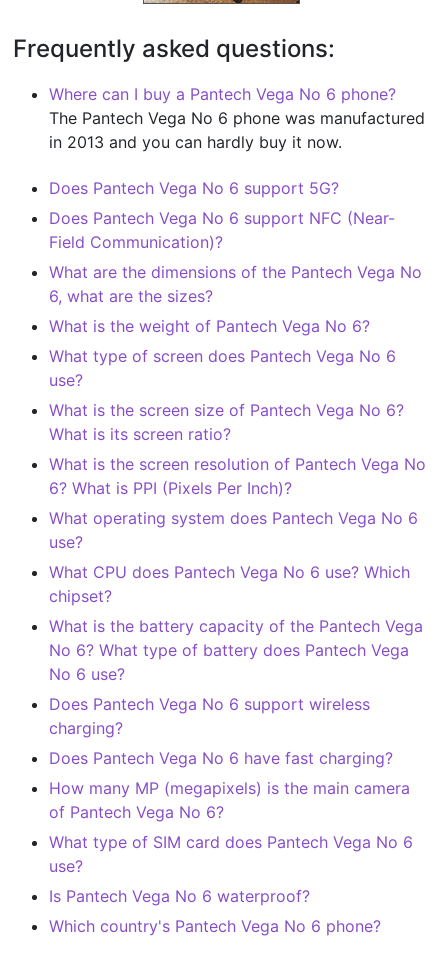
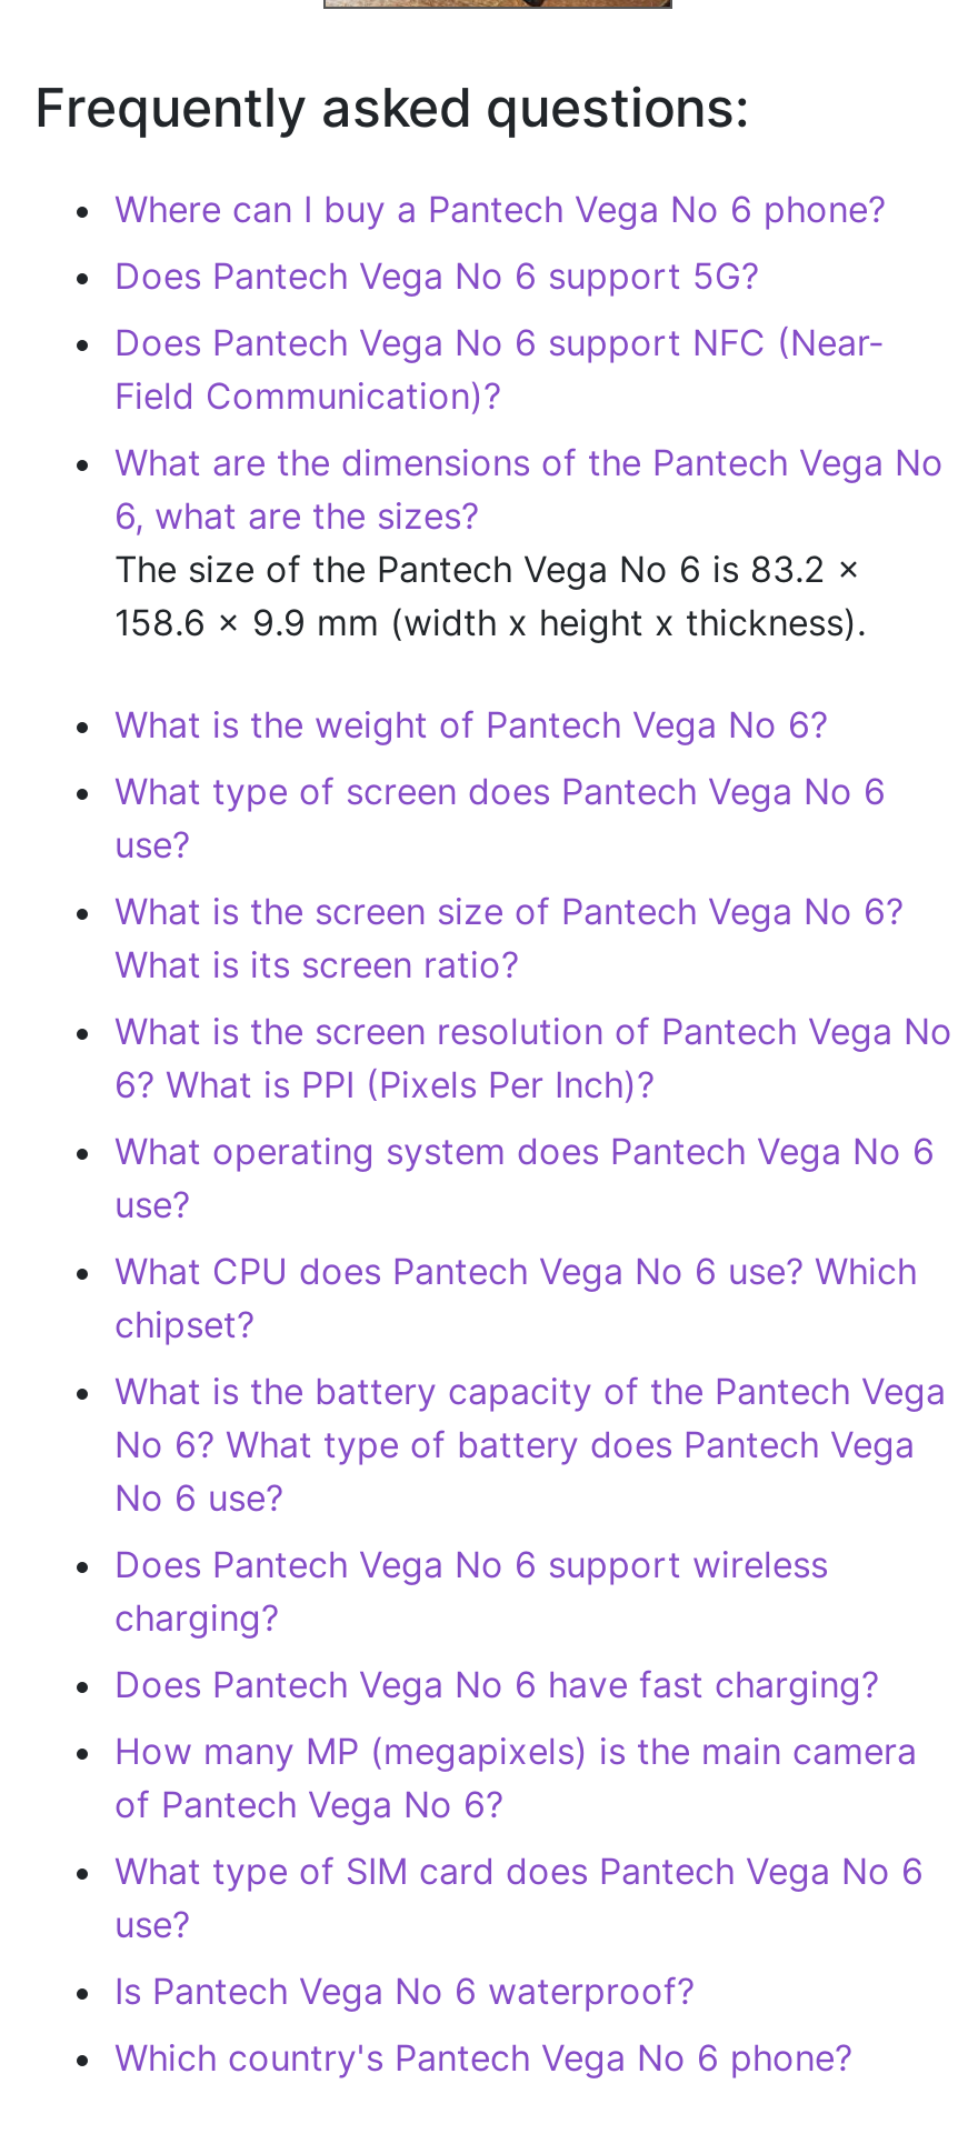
[49,108,425,152] The Pantech Vega No 6 phone was manufactured | in 2013 and you can hardly buy it now. -> none
moved [49,178,422,306] -> [114,253,944,538]: Does Pantech Vega No 6 support 5G? | Does Pantech Vega No 6 support NFC (Near- | Field Communication)? | What are the dimensions of the Pantech Vega No | 6, what are the sizes?
none -> [114,547,866,644] The size of the Pantech Vega No 6 is 83.2 x | 158.6 x 9.9 mm (width x height x thickness).

